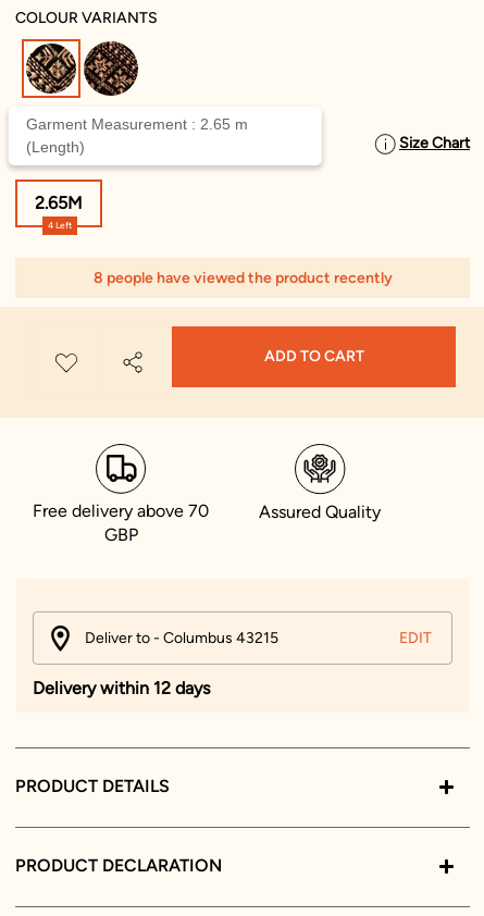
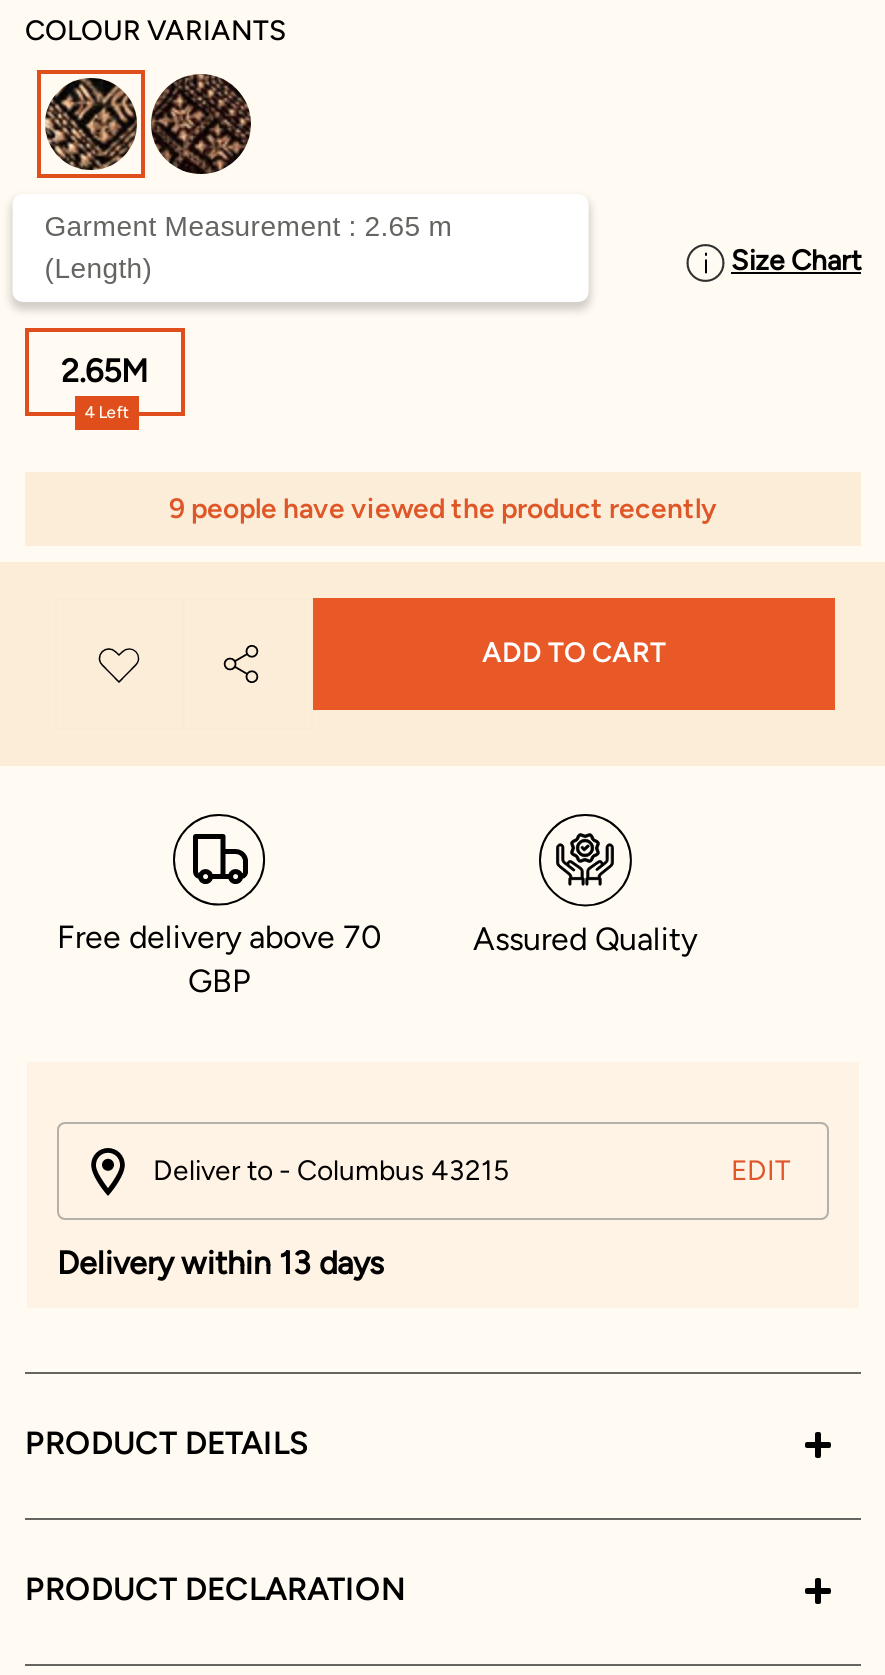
[93,269,392,287] 8 people have viewed the product recently -> [169,492,717,526] 9 people have viewed the product recently
[33,678,210,698] Delivery within 12 days -> [57,1244,383,1282] Delivery within 13 days

